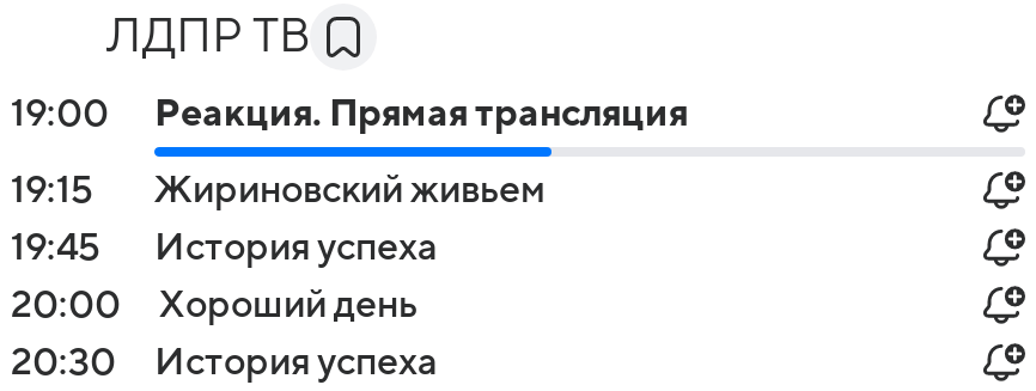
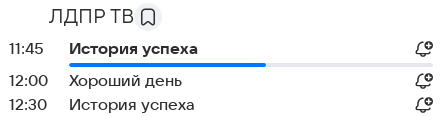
[11,92,688,269] 19:00 | Реакция. Прямая трансляция | 19:15 | Жириновский живьем | 19:45 -> [9,40,44,58] 11:45
[11,283,418,326] 20:00 Хороший день -> [9,72,182,90] 12:00 Хороший день
[11,341,437,384] 20:30 История успеха -> [9,96,195,114] 12:30 История успеха

